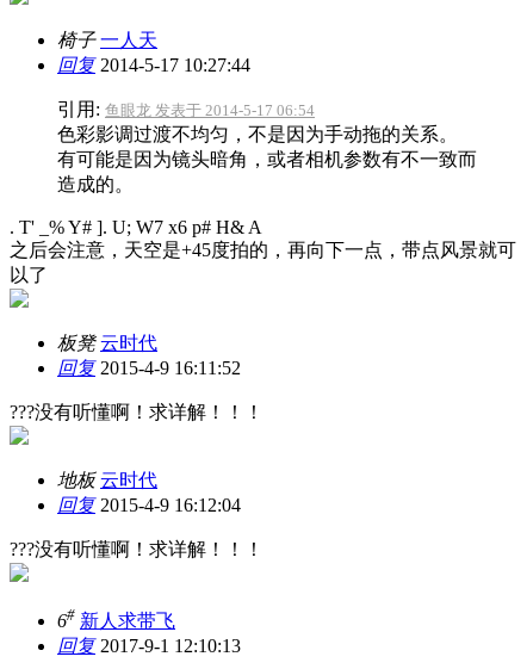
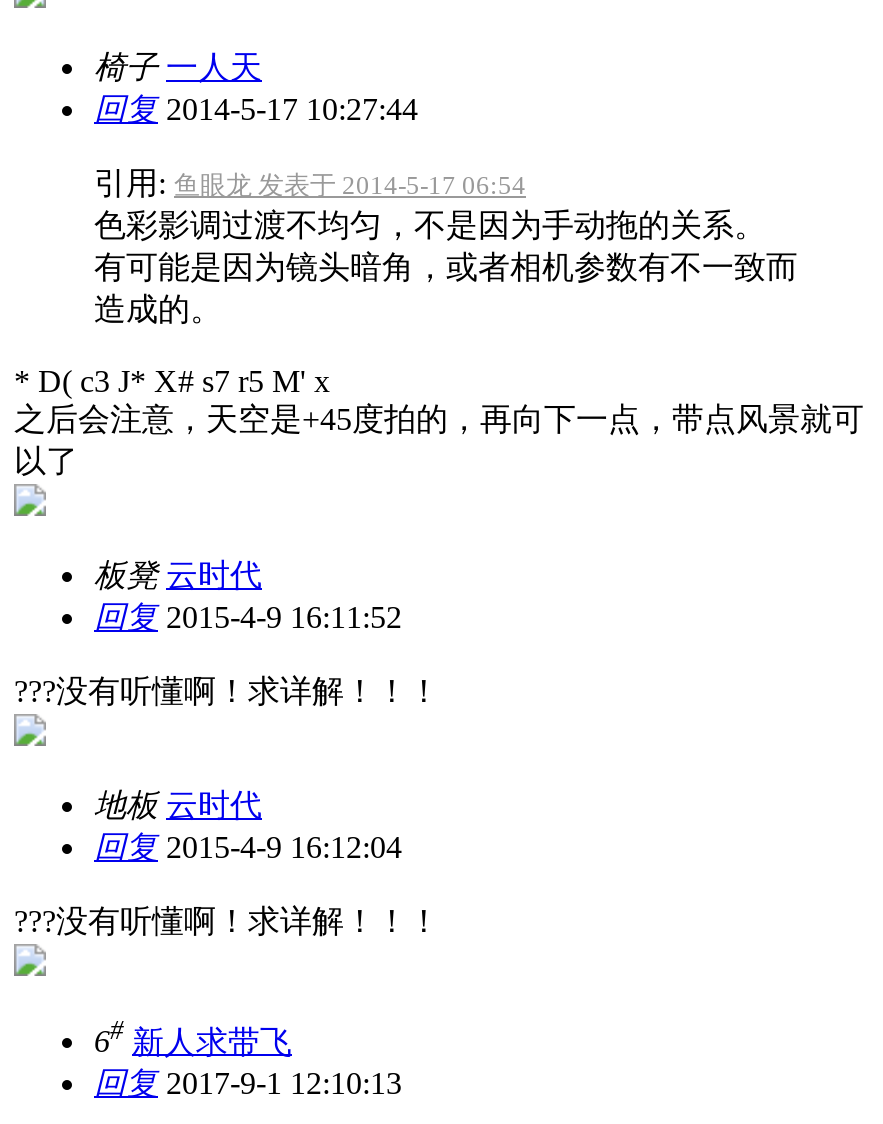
[10,217,262,237] . T' _% Y# ]. U; W7 x6 p# H& A -> [14,364,330,398] * D( c3 J* X# s7 r5 M' x

